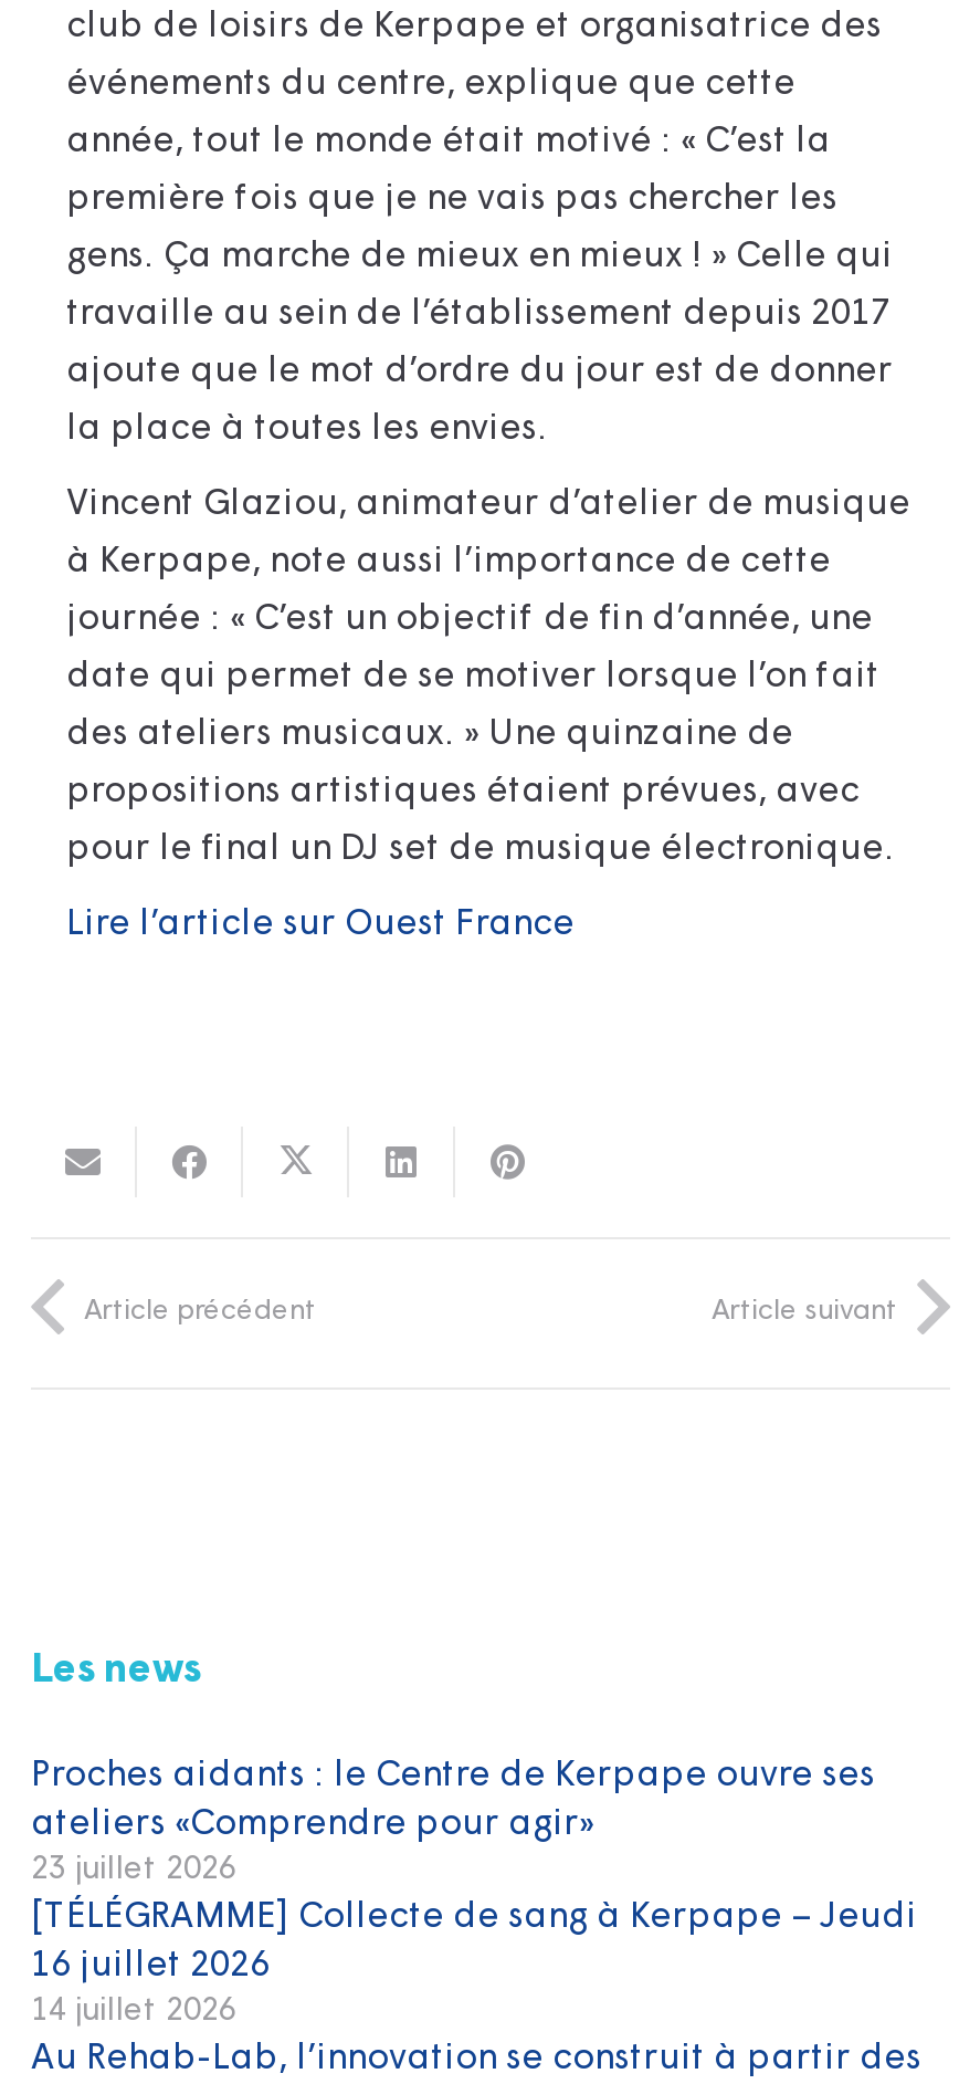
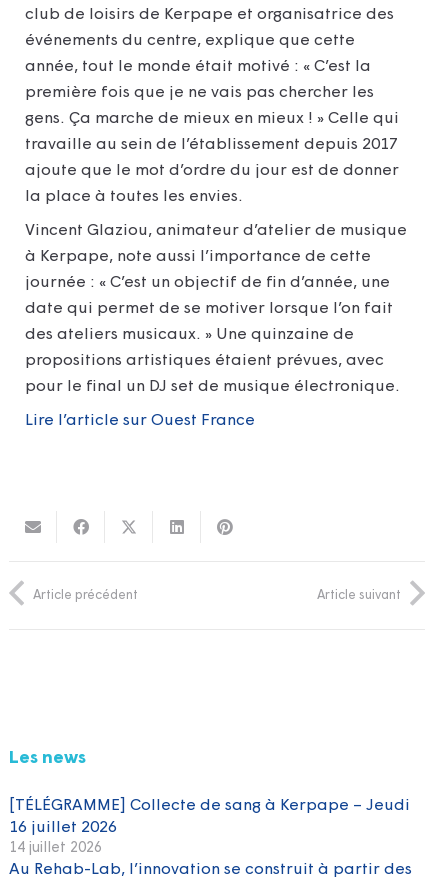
[31,1759,875,1887] Proches aidants : le Centre de Kerpape ouvre ses | ateliers «Comprendre pour agir» | 23 juillet 2026 -> none

